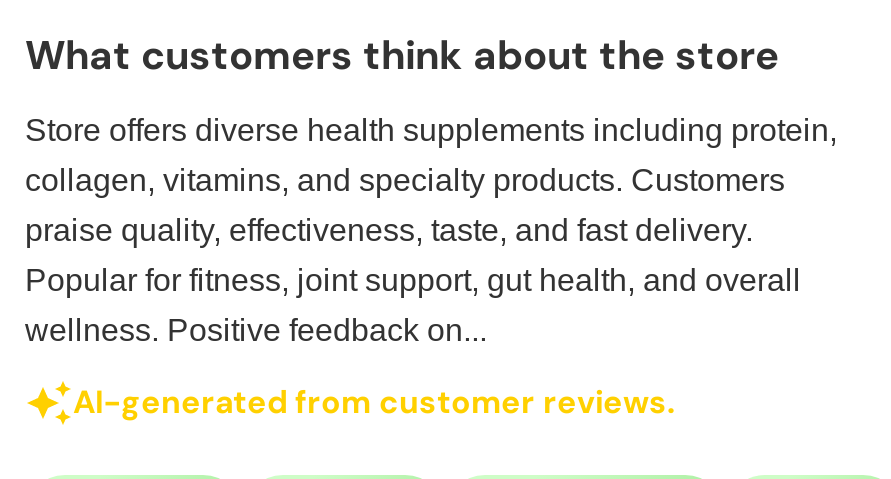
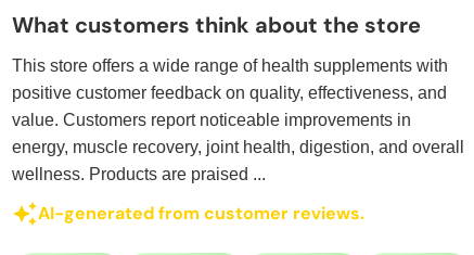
[25,113,837,147] Store offers diverse health supplements including protein, -> [12,56,448,75] This store offers a wide range of health supplements with
[25,163,785,197] collagen, vitamins, and specialty products. Customers -> [12,83,447,102] positive customer feedback on quality, effectiveness, and
[25,213,753,247] praise quality, effectiveness, taste, and fast delivery. -> [12,110,411,129] value. Customers report noticeable improvements in
[25,263,801,297] Popular for fitness, joint support, gut health, and overall -> [12,138,464,156] energy, muscle recovery, joint health, digestion, and overall
[25,313,487,347] wellness. Positive feedback on... -> [12,165,266,183] wellness. Products are praised ...

